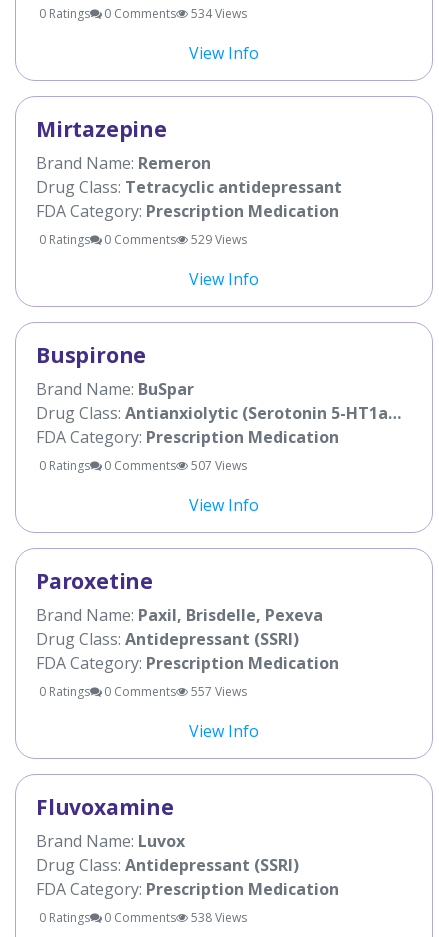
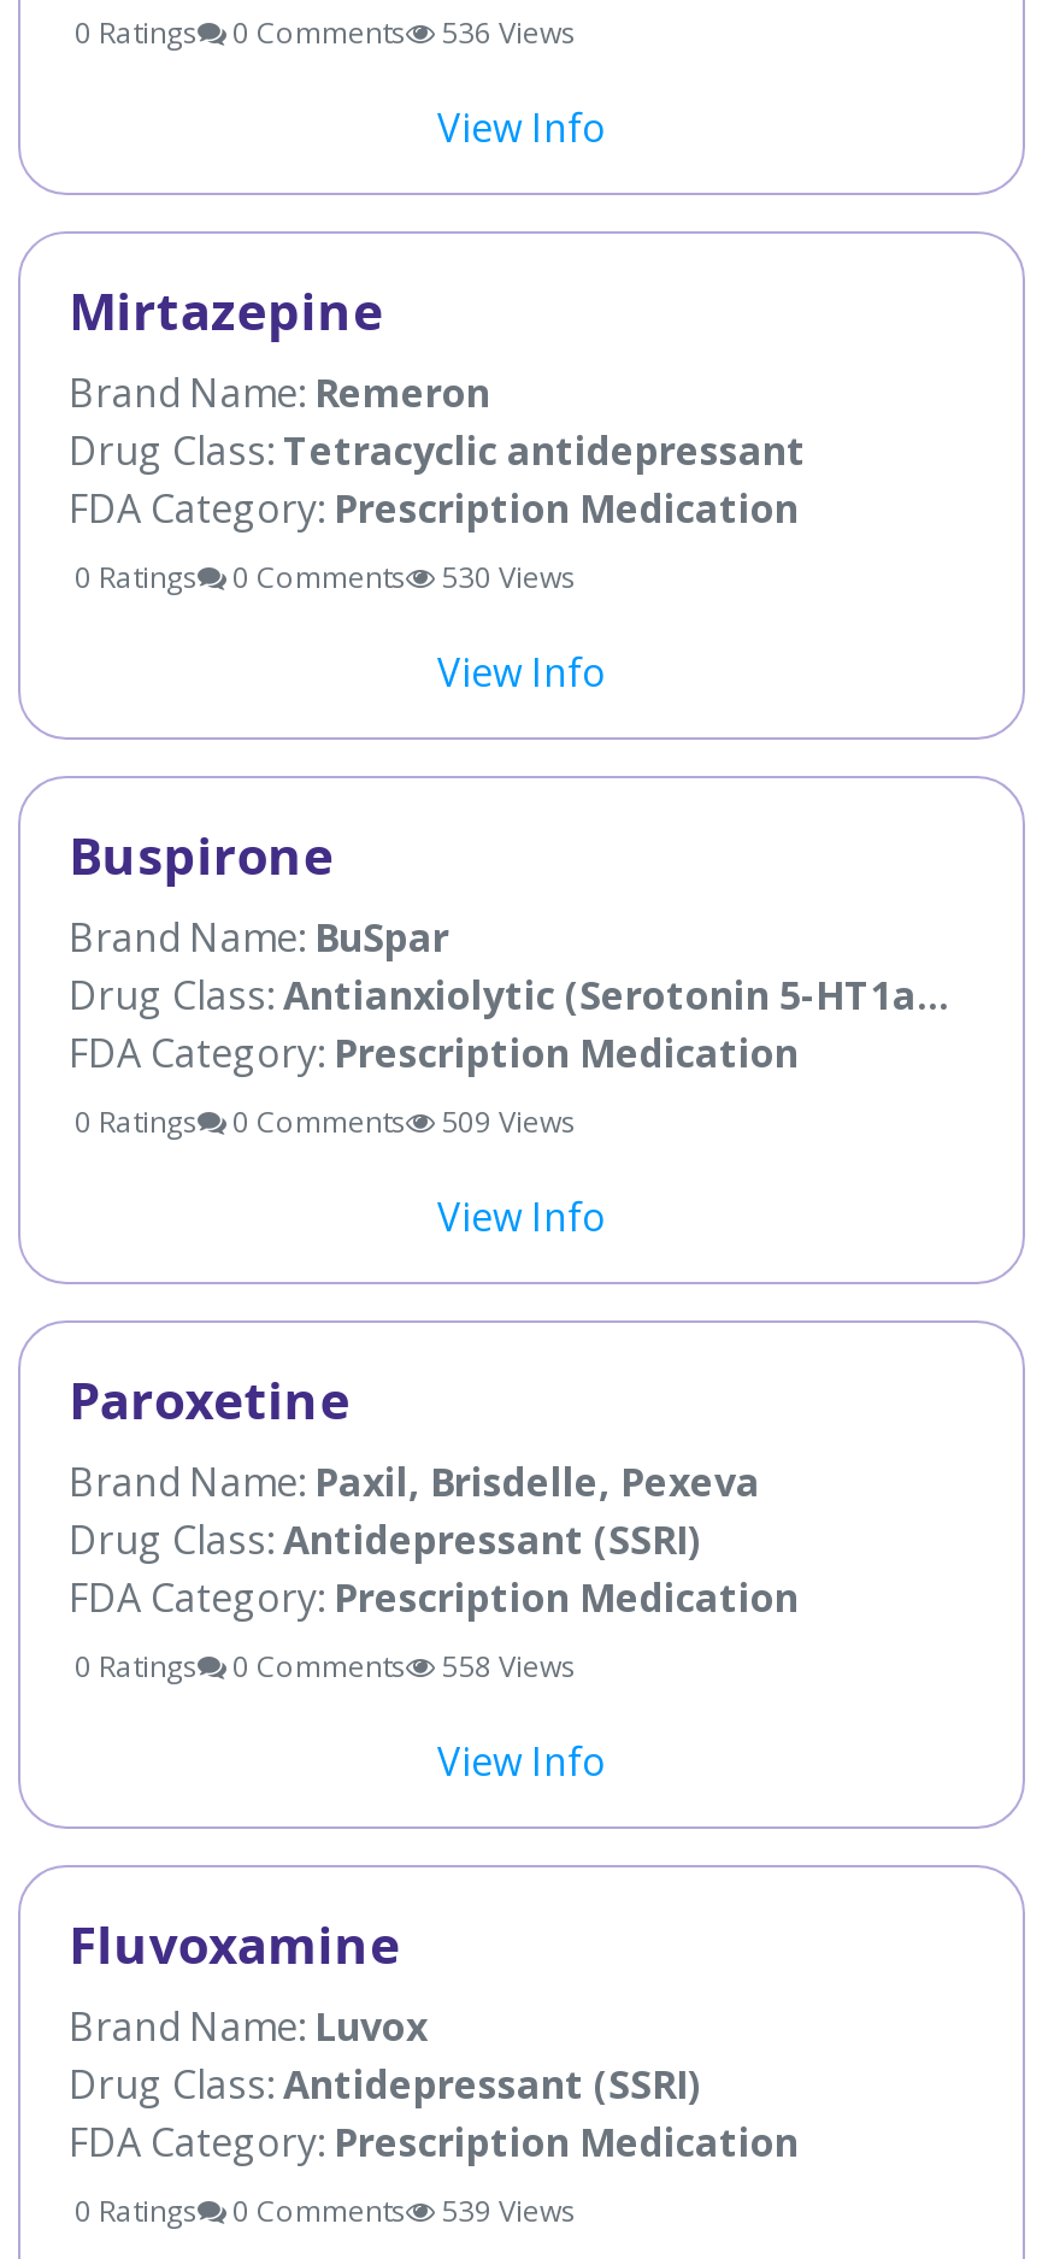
[38,5,246,22] 0 Ratings 0 Comments 534 Views -> [75,12,576,53] 0 Ratings 0 Comments 536 Views
[38,231,246,248] 0 Ratings 0 Comments 529 Views -> [75,556,576,597] 0 Ratings 0 Comments 530 Views
[38,457,246,474] 0 Ratings 0 Comments 507 Views -> [75,1101,576,1142] 0 Ratings 0 Comments 509 Views
[38,683,246,700] 0 Ratings 0 Comments 557 Views -> [75,1645,576,1686] 0 Ratings 0 Comments 558 Views
[38,909,246,926] 0 Ratings 0 Comments 538 Views -> [75,2190,576,2231] 0 Ratings 0 Comments 539 Views

